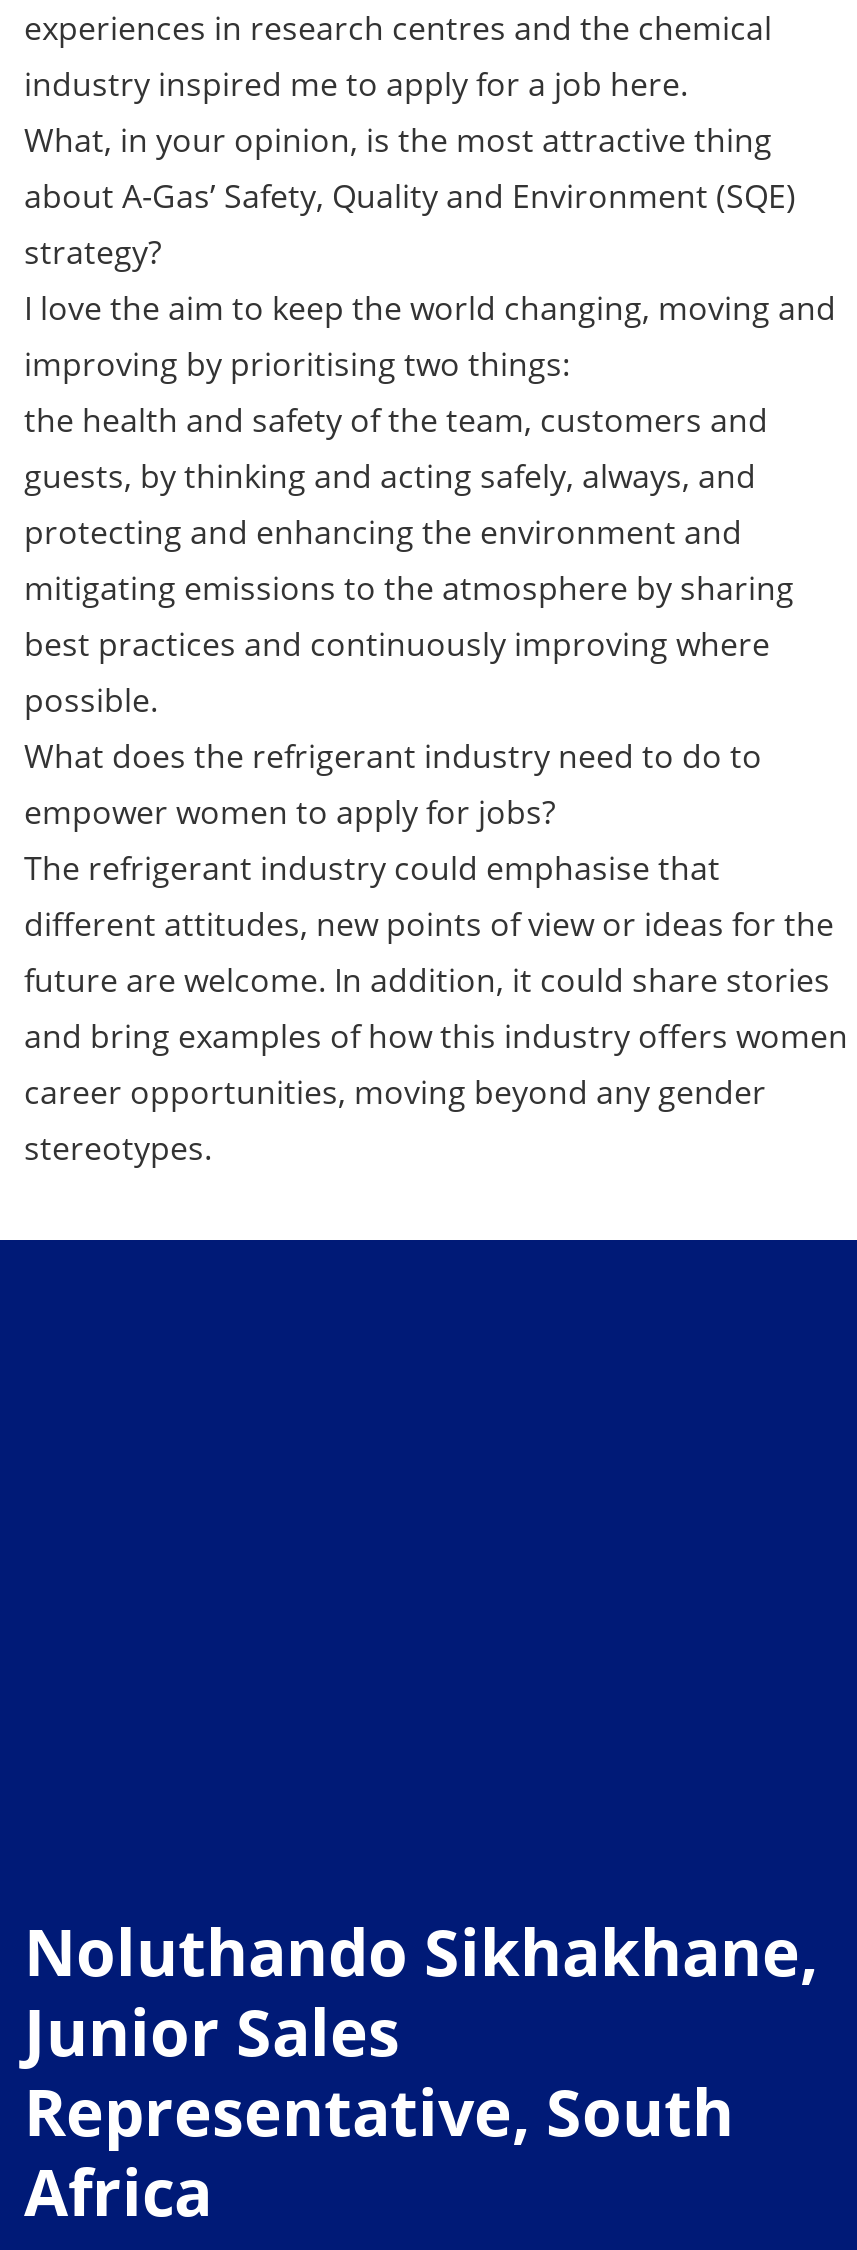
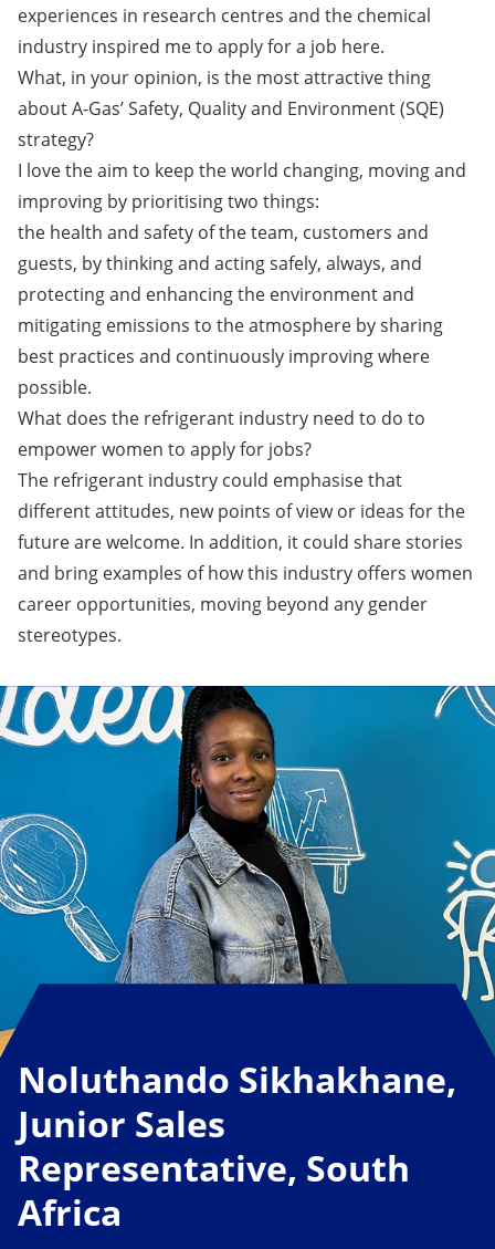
none -> [3,685,492,1058] [image]

